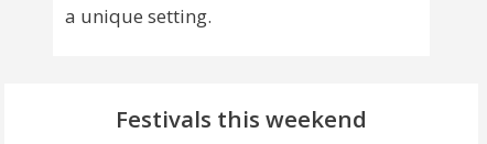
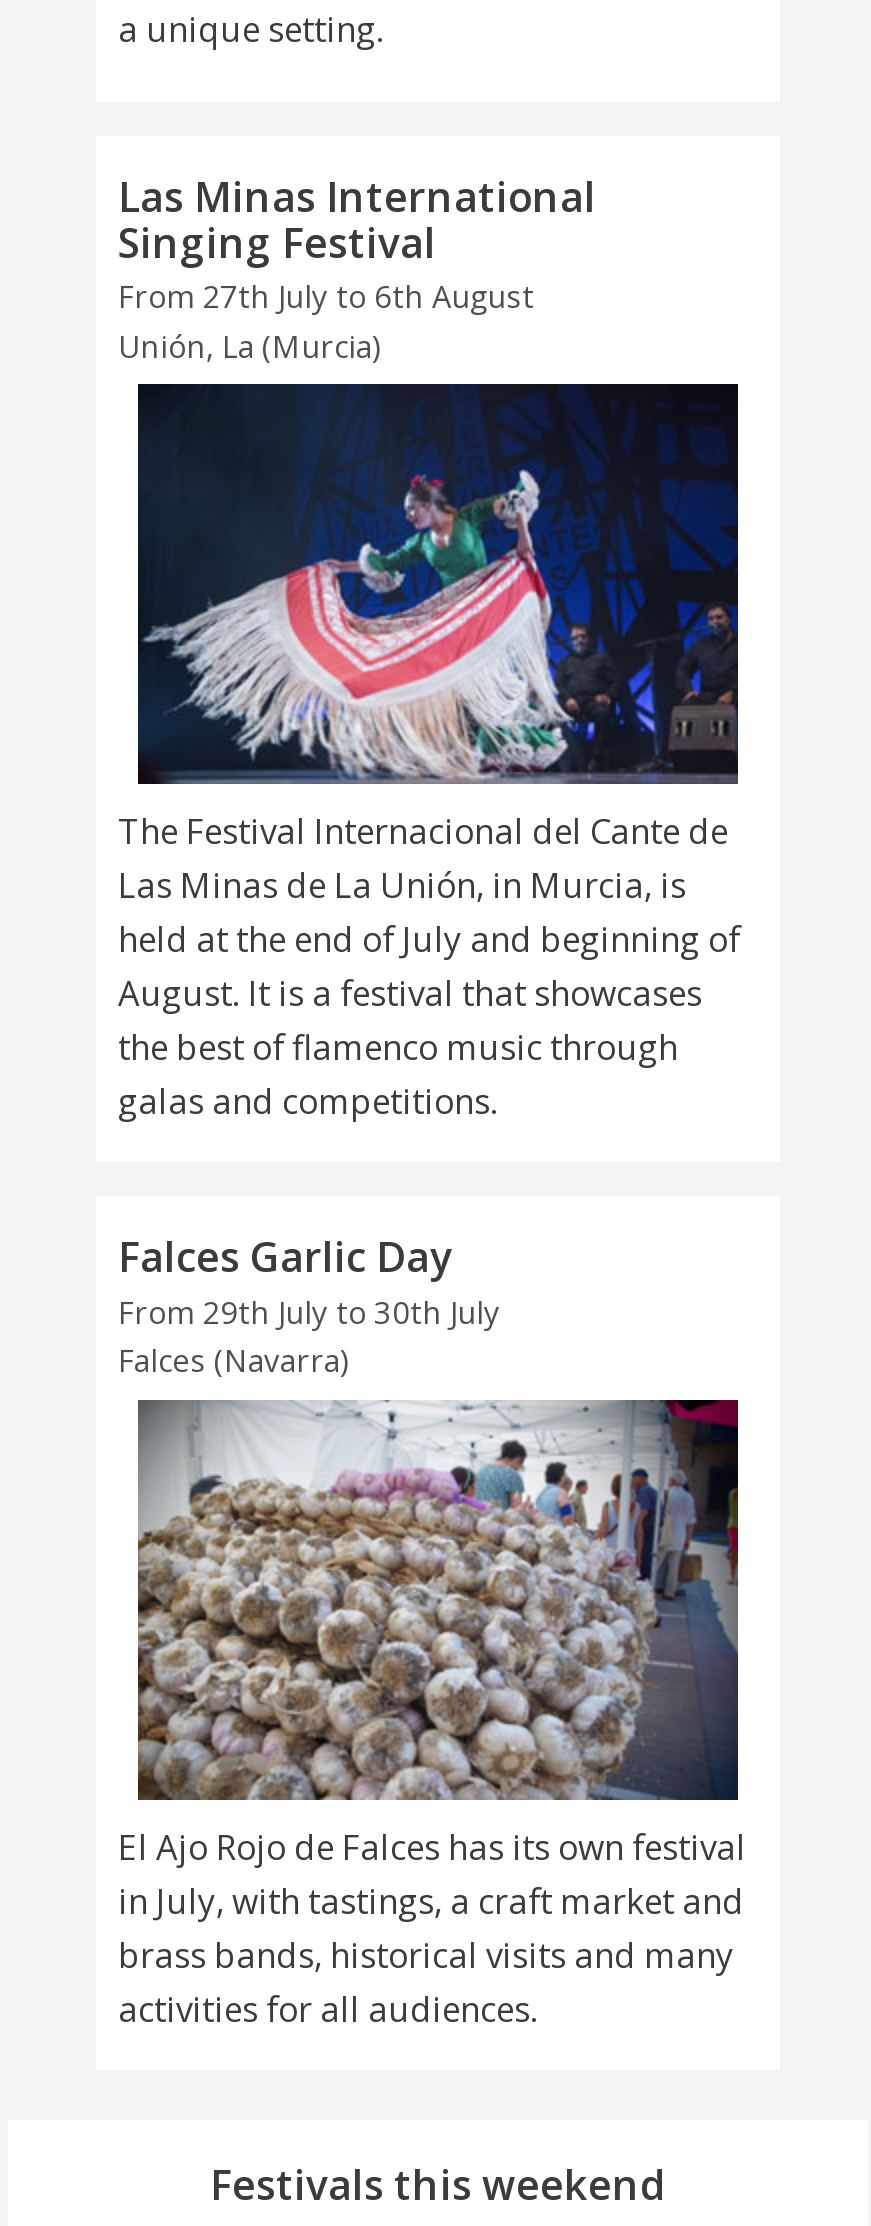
none -> [118,167,596,366] Las Minas International | Singing Festival | From 27th July to 6th August | Unión, La (Murcia)
none -> [118,382,740,1381] [image] | The Festival Internacional del Cante de | Las Minas de La Unión, in Murcia, is | held at the end of July and beginning of | August. It is a festival that showcases | the best of flamenco music through | galas and competitions. | Falces Garlic Day | From 29th July to 30th July | Falces (Navarra)
none -> [118,1398,746,2031] [image] | El Ajo Rojo de Falces has its own festival | in July, with tastings, a craft market and | brass bands, historical visits and many | activities for all audiences.

